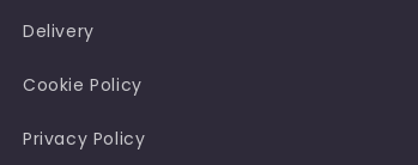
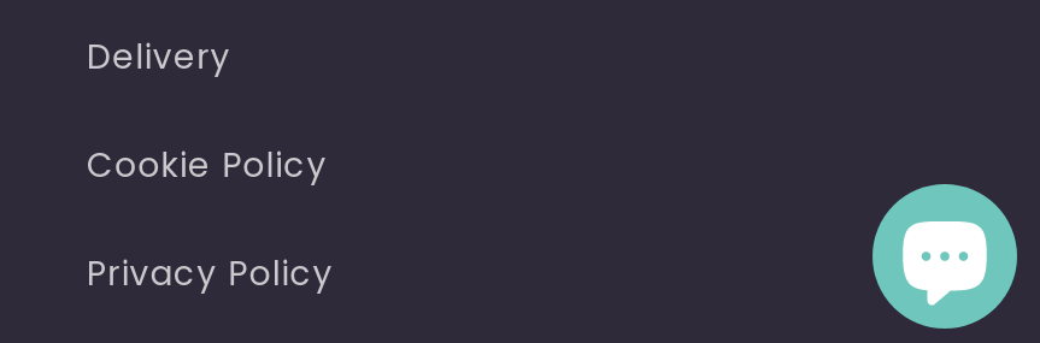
none -> [870,181,1020,332] [image]

